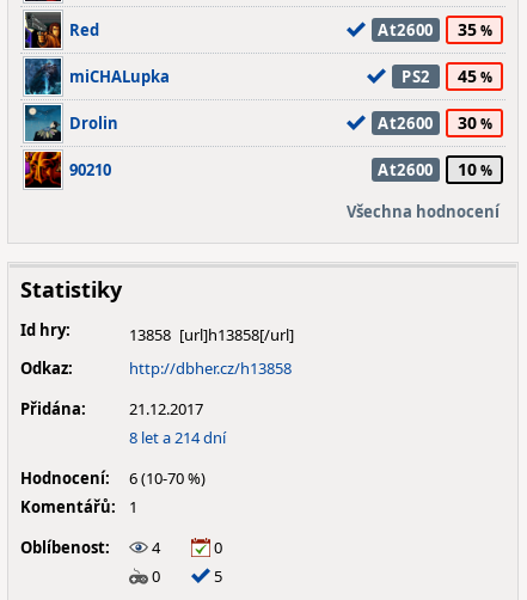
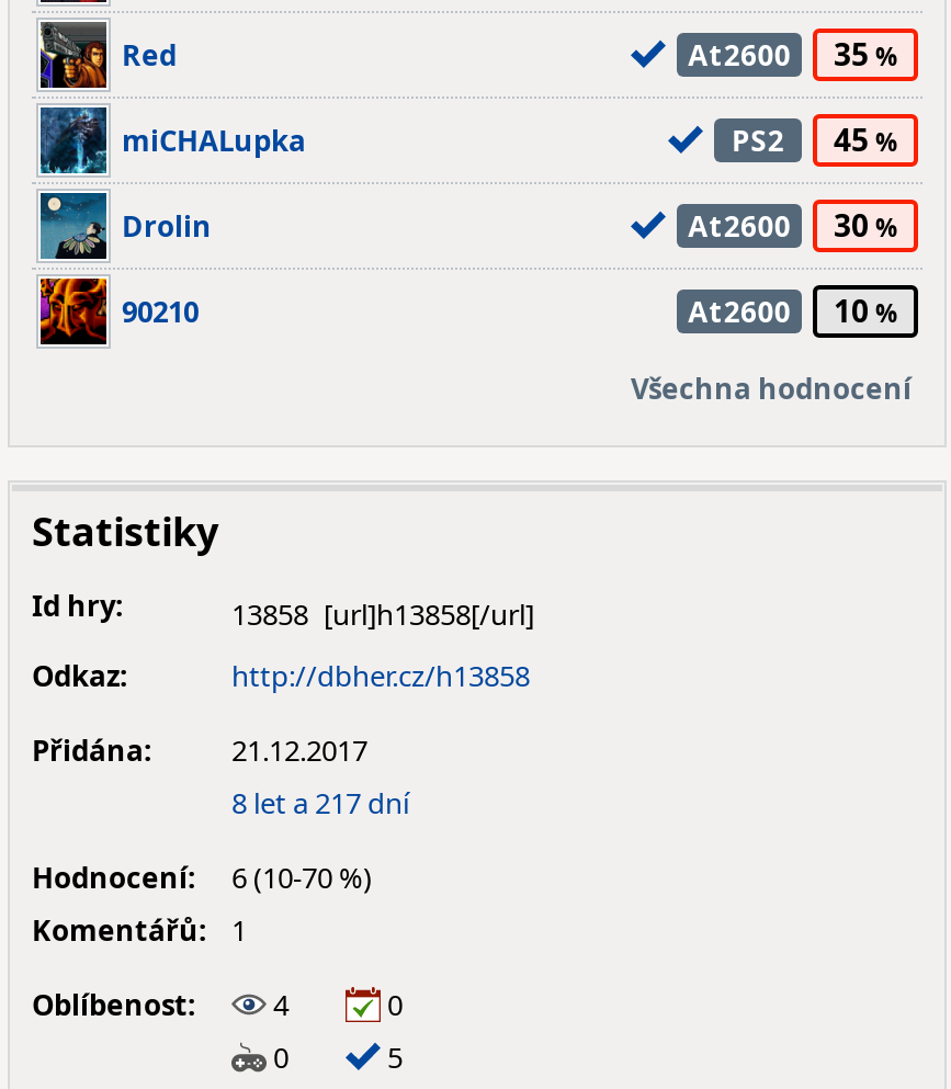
[129,427,226,448] 8 let a 214 dní -> [231,783,409,823] 8 let a 217 dní

